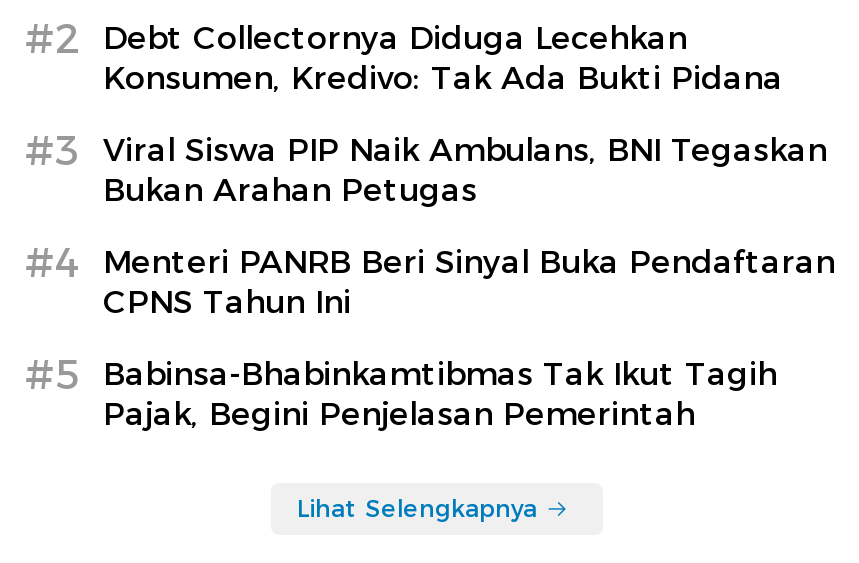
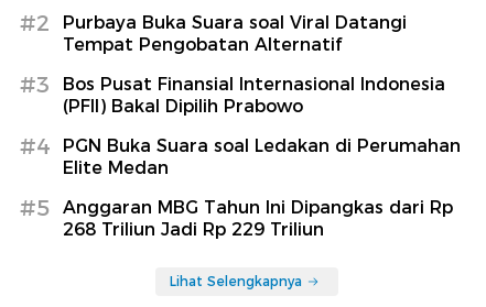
[103,18,783,96] Debt Collectornya Diduga Lecehkan | Konsumen, Kredivo: Tak Ada Bukti Pidana -> [63,12,407,55] Purbaya Buka Suara soal Viral Datangi | Tempat Pengobatan Alternatif
[103,130,827,208] Viral Siswa PIP Naik Ambulans, BNI Tegaskan | Bukan Arahan Petugas -> [63,73,445,116] Bos Pusat Finansial Internasional Indonesia | (PFII) Bakal Dipilih Prabowo
[103,242,835,320] Menteri PANRB Beri Sinyal Buka Pendaftaran | CPNS Tahun Ini -> [63,135,461,178] PGN Buka Suara soal Ledakan di Perumahan | Elite Medan
[103,354,777,432] Babinsa-Bhabinkamtibmas Tak Ikut Tagih | Pajak, Begini Penjelasan Pemerintah -> [63,197,453,239] Anggaran MBG Tahun Ini Dipangkas dari Rp | 268 Triliun Jadi Rp 229 Triliun

